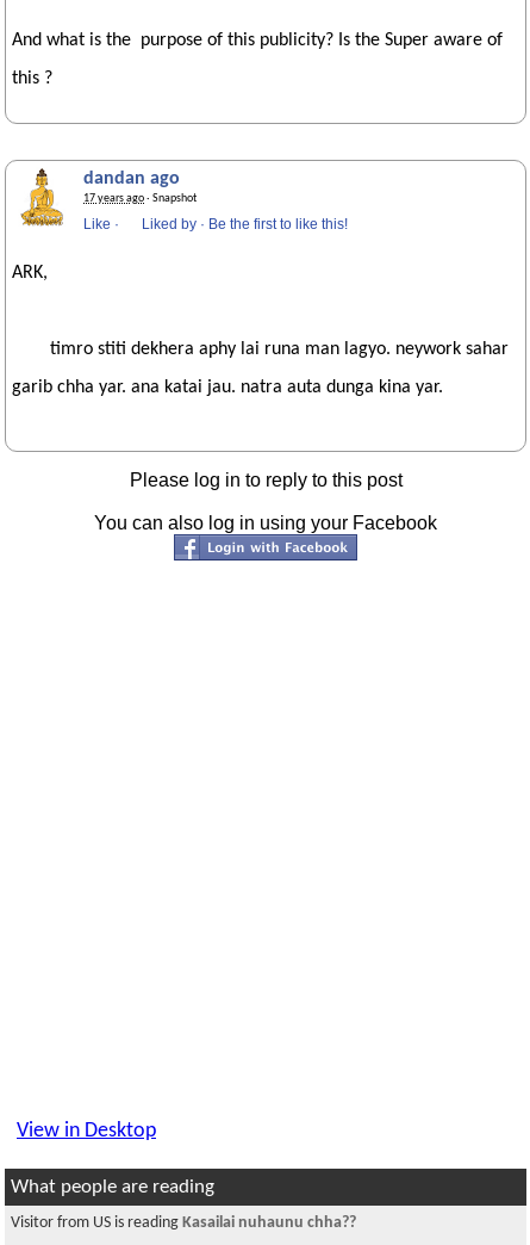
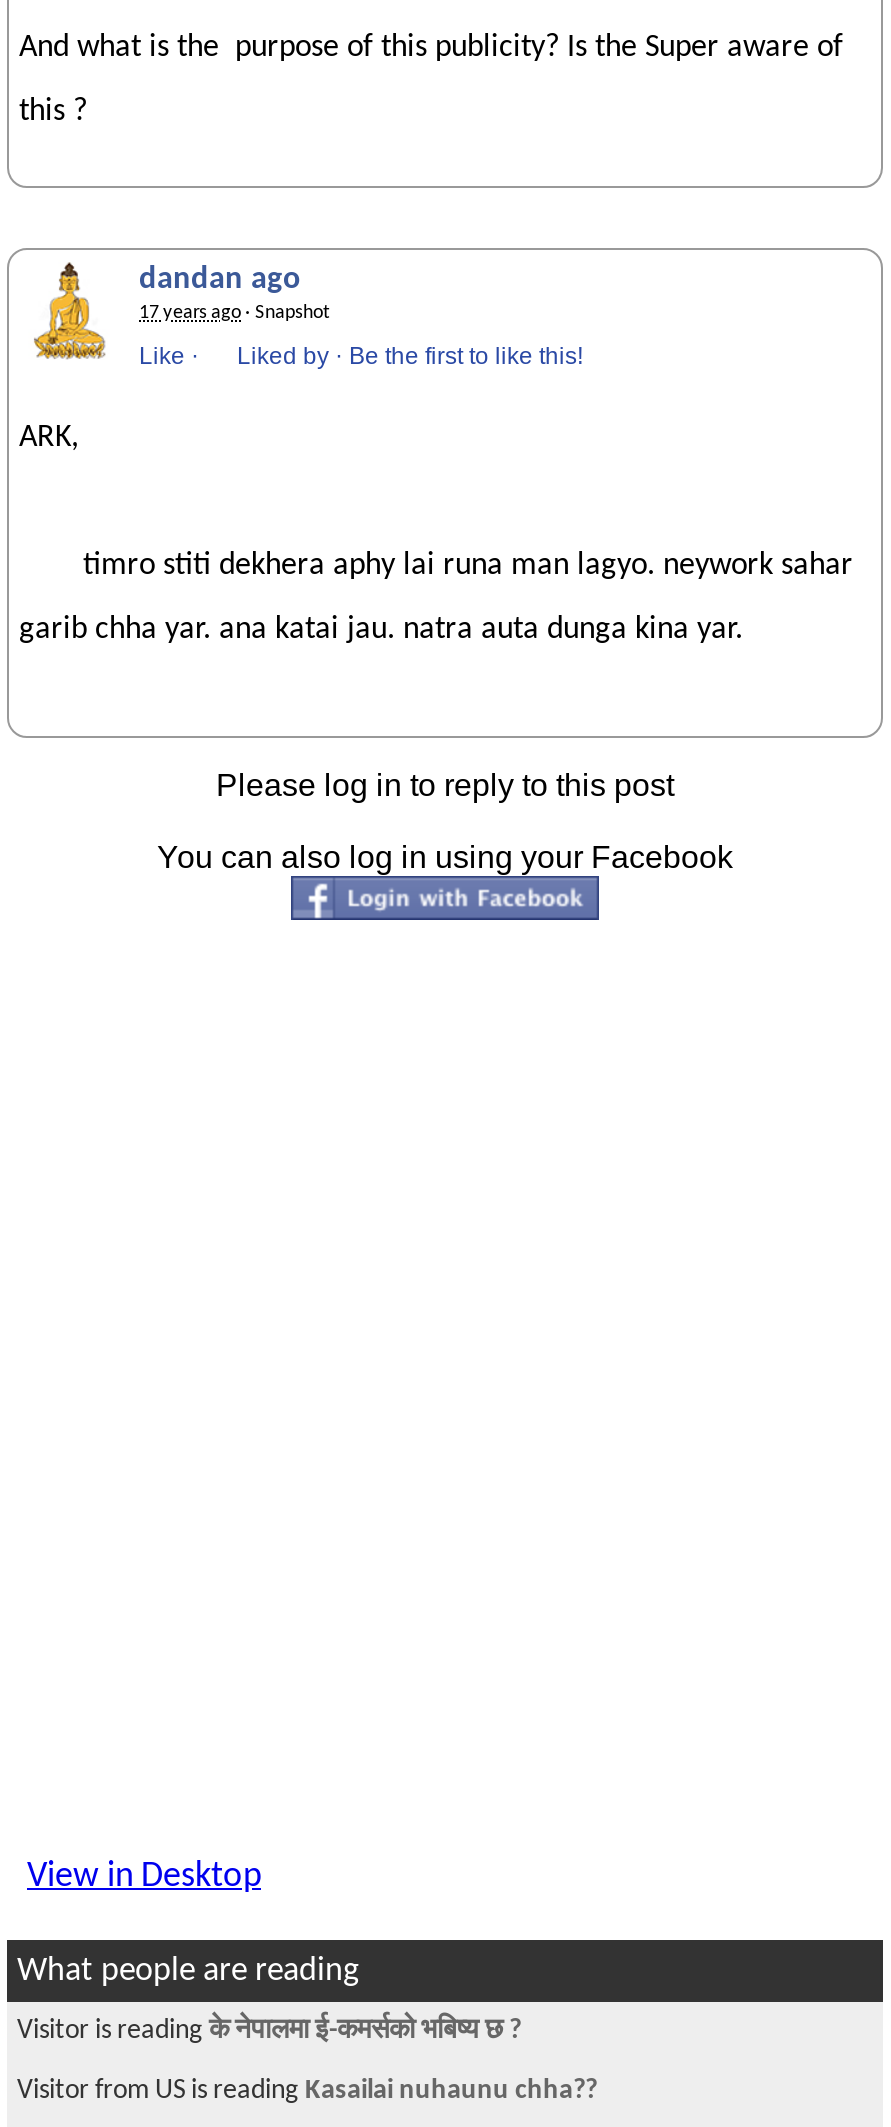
none -> [17,2016,521,2046] Visitor is reading के नेपालमा ई-कमर्सको भबिष्य छ ?

